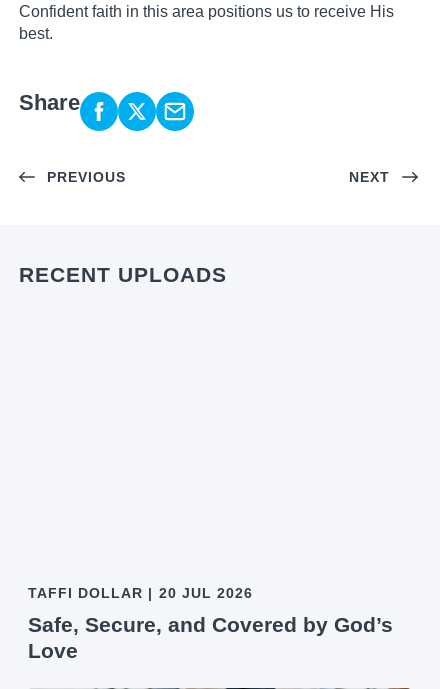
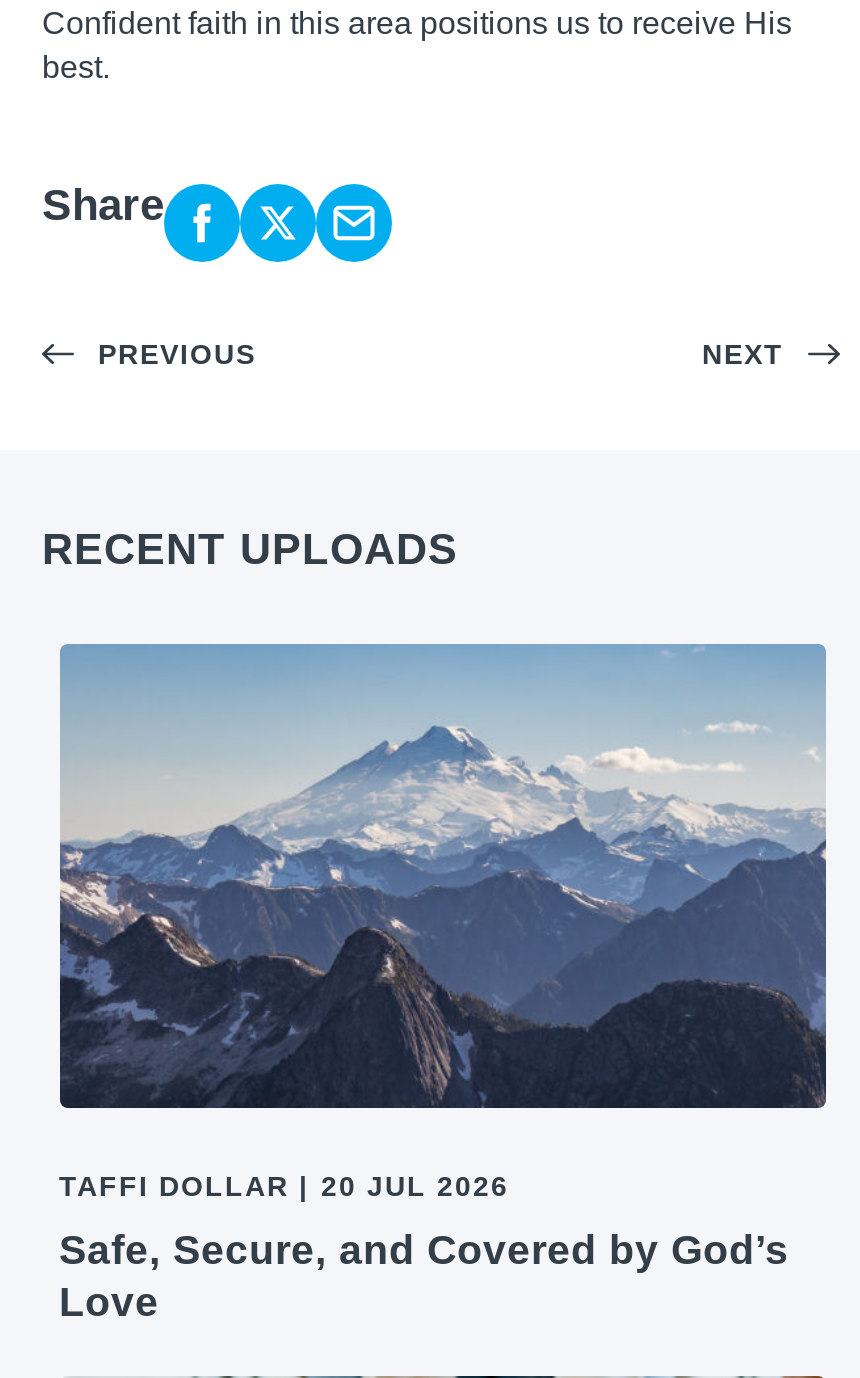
none -> [58,642,828,1110] [image]

